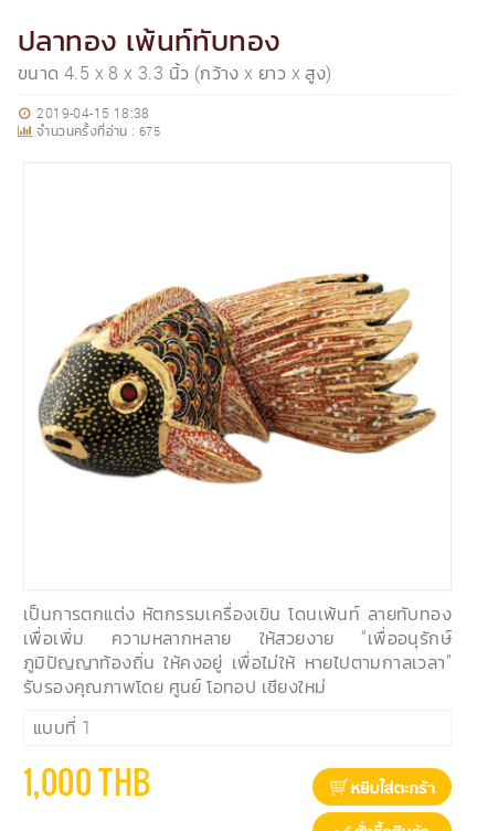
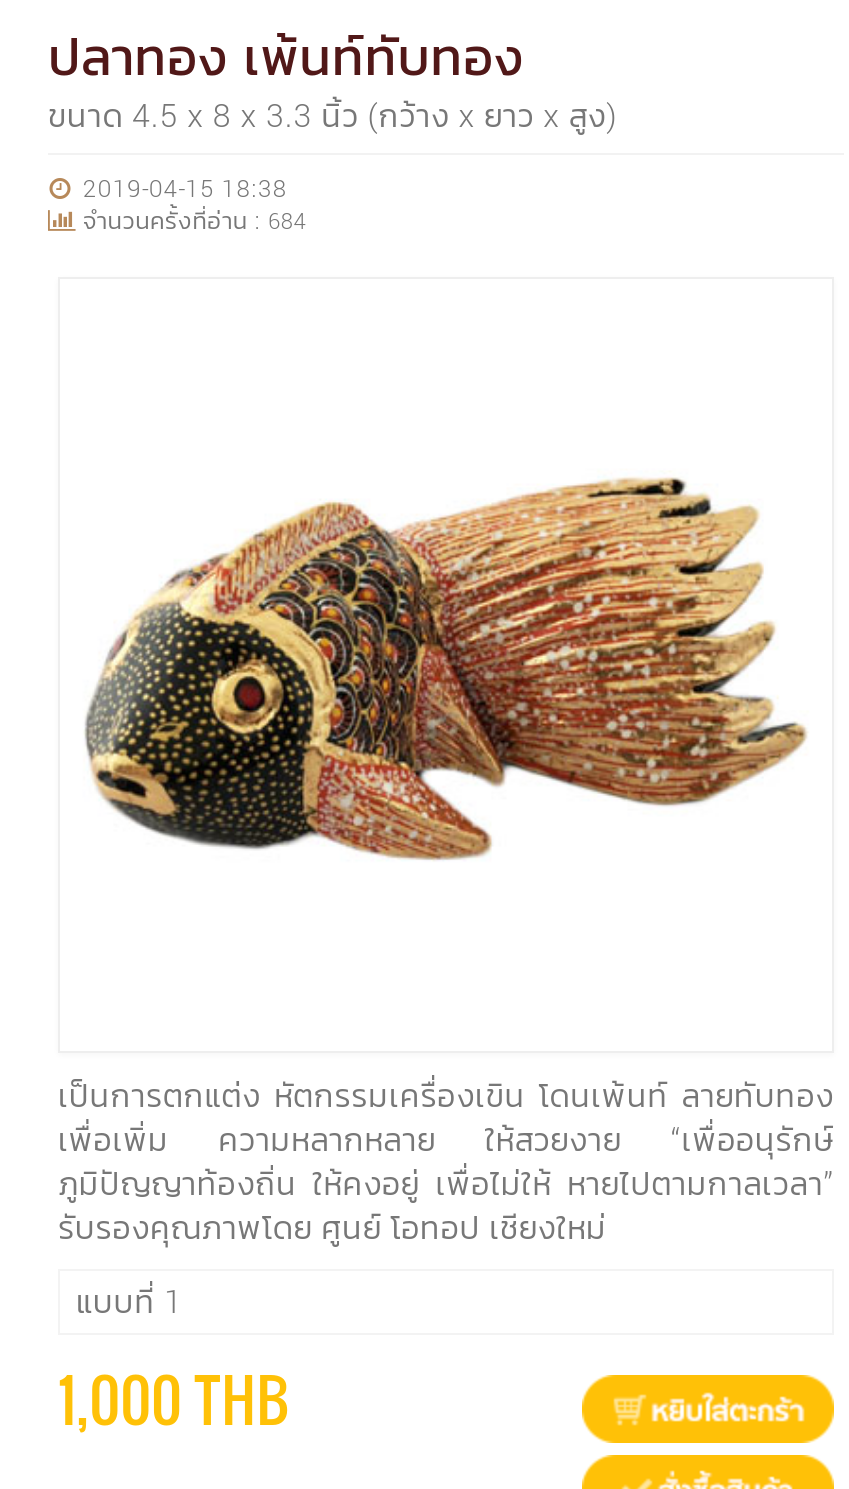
[33,121,160,139] จำนวนครั้งที่อ่าน : 675 -> [76,203,306,235] จำนวนครั้งที่อ่าน : 684

